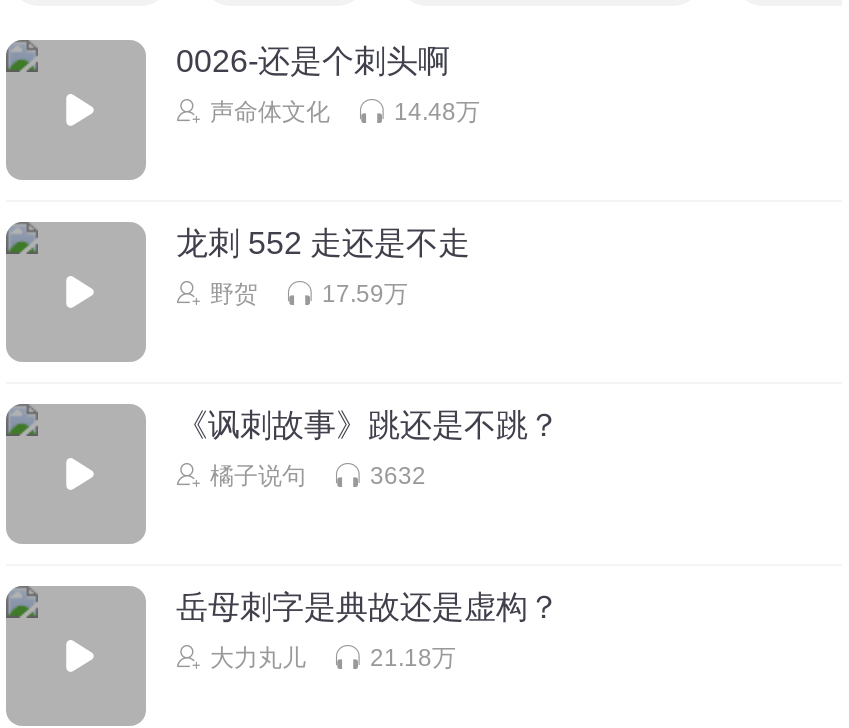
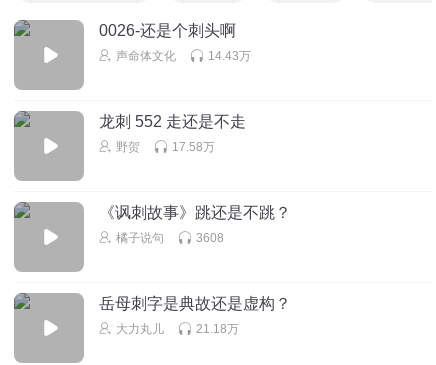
[394,98,480,126] 14.48万 -> [208,49,251,63] 14.43万
[322,280,408,308] 17.59万 -> [172,140,215,154] 17.58万
[370,462,426,490] 3632 -> [196,231,224,245] 3608

